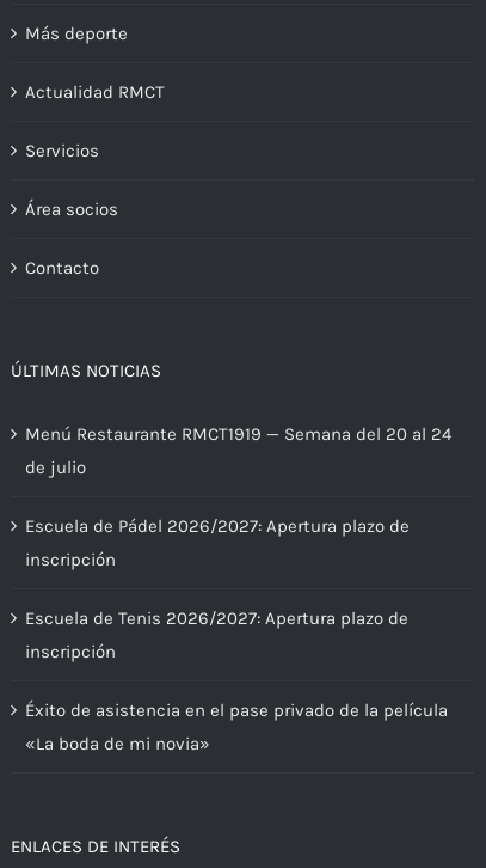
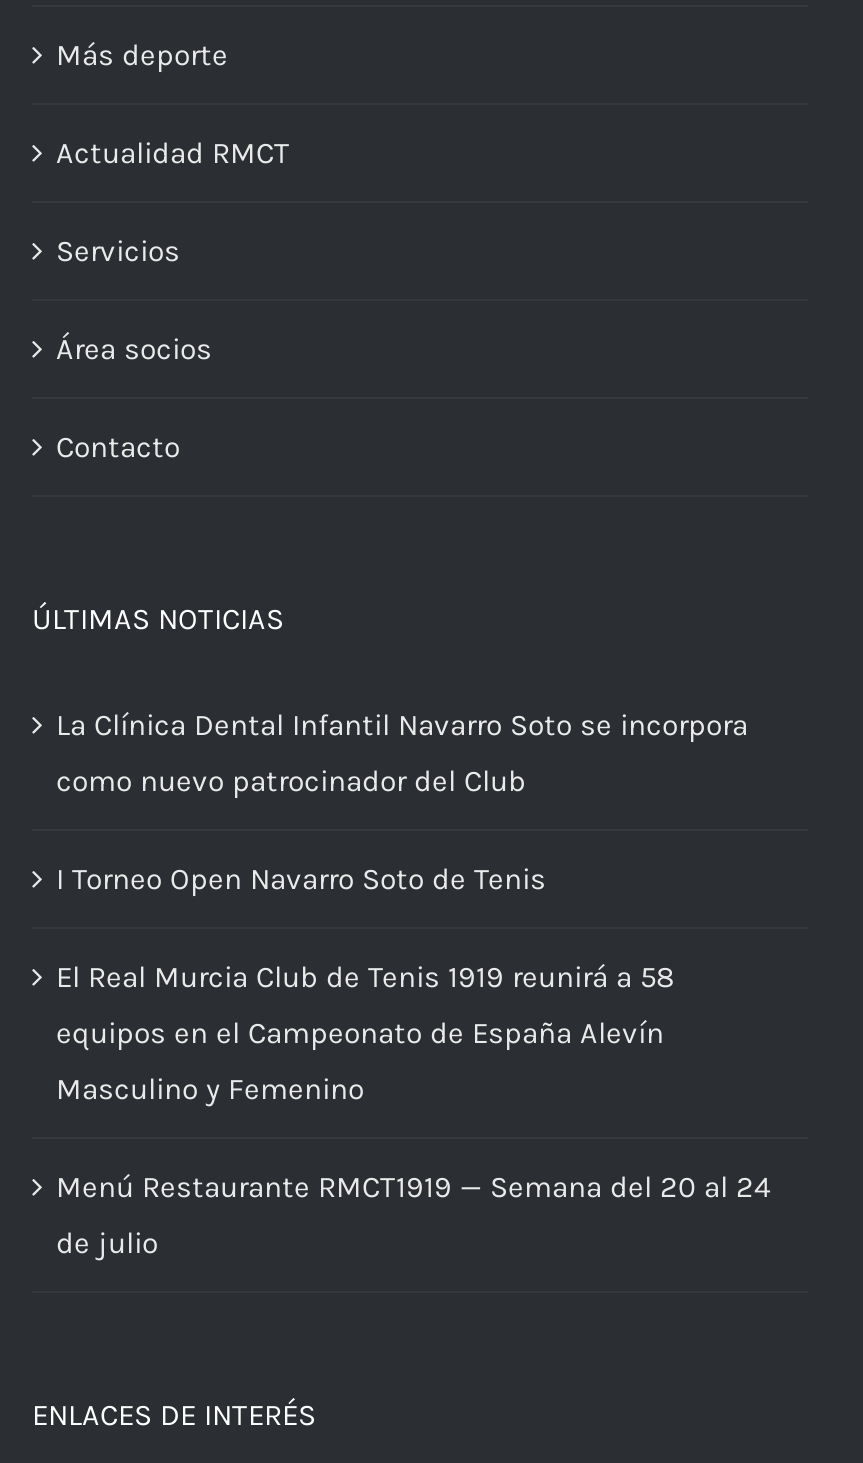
none -> [56,706,748,1106] La Clínica Dental Infantil Navarro Soto se incorpora | como nuevo patrocinador del Club | I Torneo Open Navarro Soto de Tenis | El Real Murcia Club de Tenis 1919 reunirá a 58 | equipos en el Campeonato de España Alevín | Masculino y Femenino
moved [25,423,451,478] -> [56,1168,770,1260]: Menú Restaurante RMCT1919 — Semana del 20 al 24 | de julio
[25,515,448,754] Escuela de Pádel 2026/2027: Apertura plazo de | inscripción | Escuela de Tenis 2026/2027: Apertura plazo de | inscripción | Éxito de asistencia en el pase privado de la película | «La boda de mi novia» -> none

